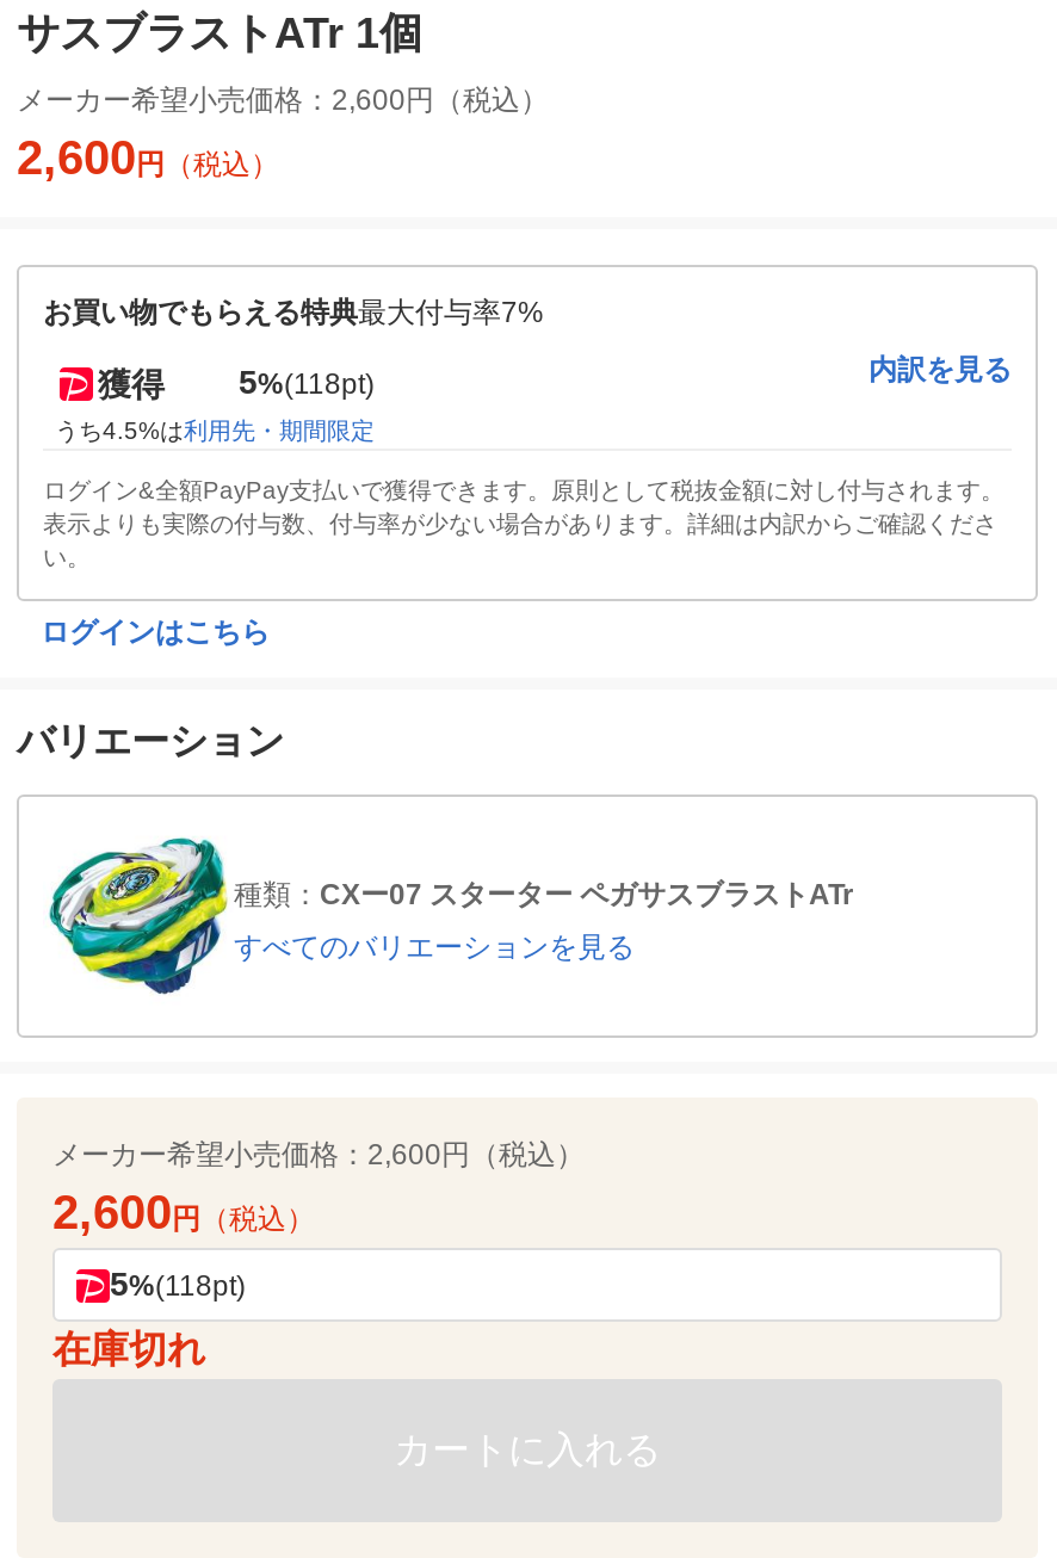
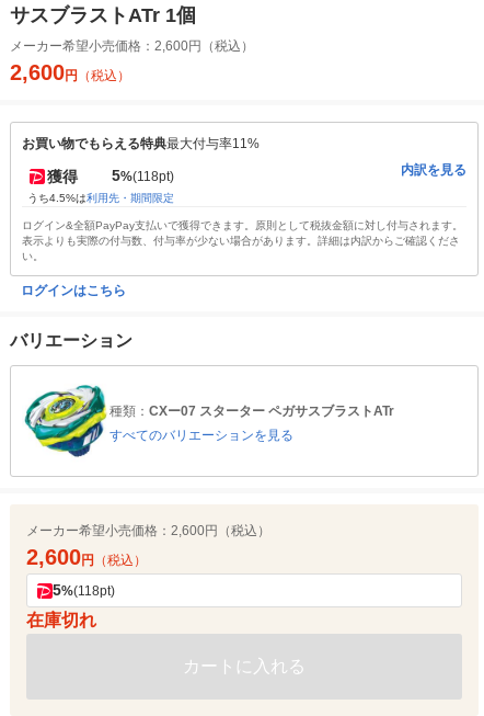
[43,297,544,330] お買い物でもらえる特典最大付与率7% -> [22,136,260,152] お買い物でもらえる特典最大付与率11%

